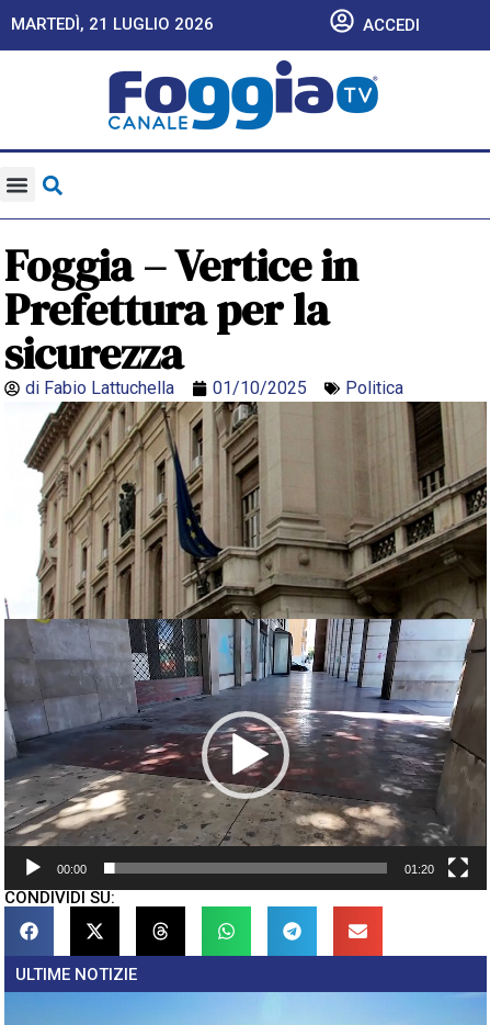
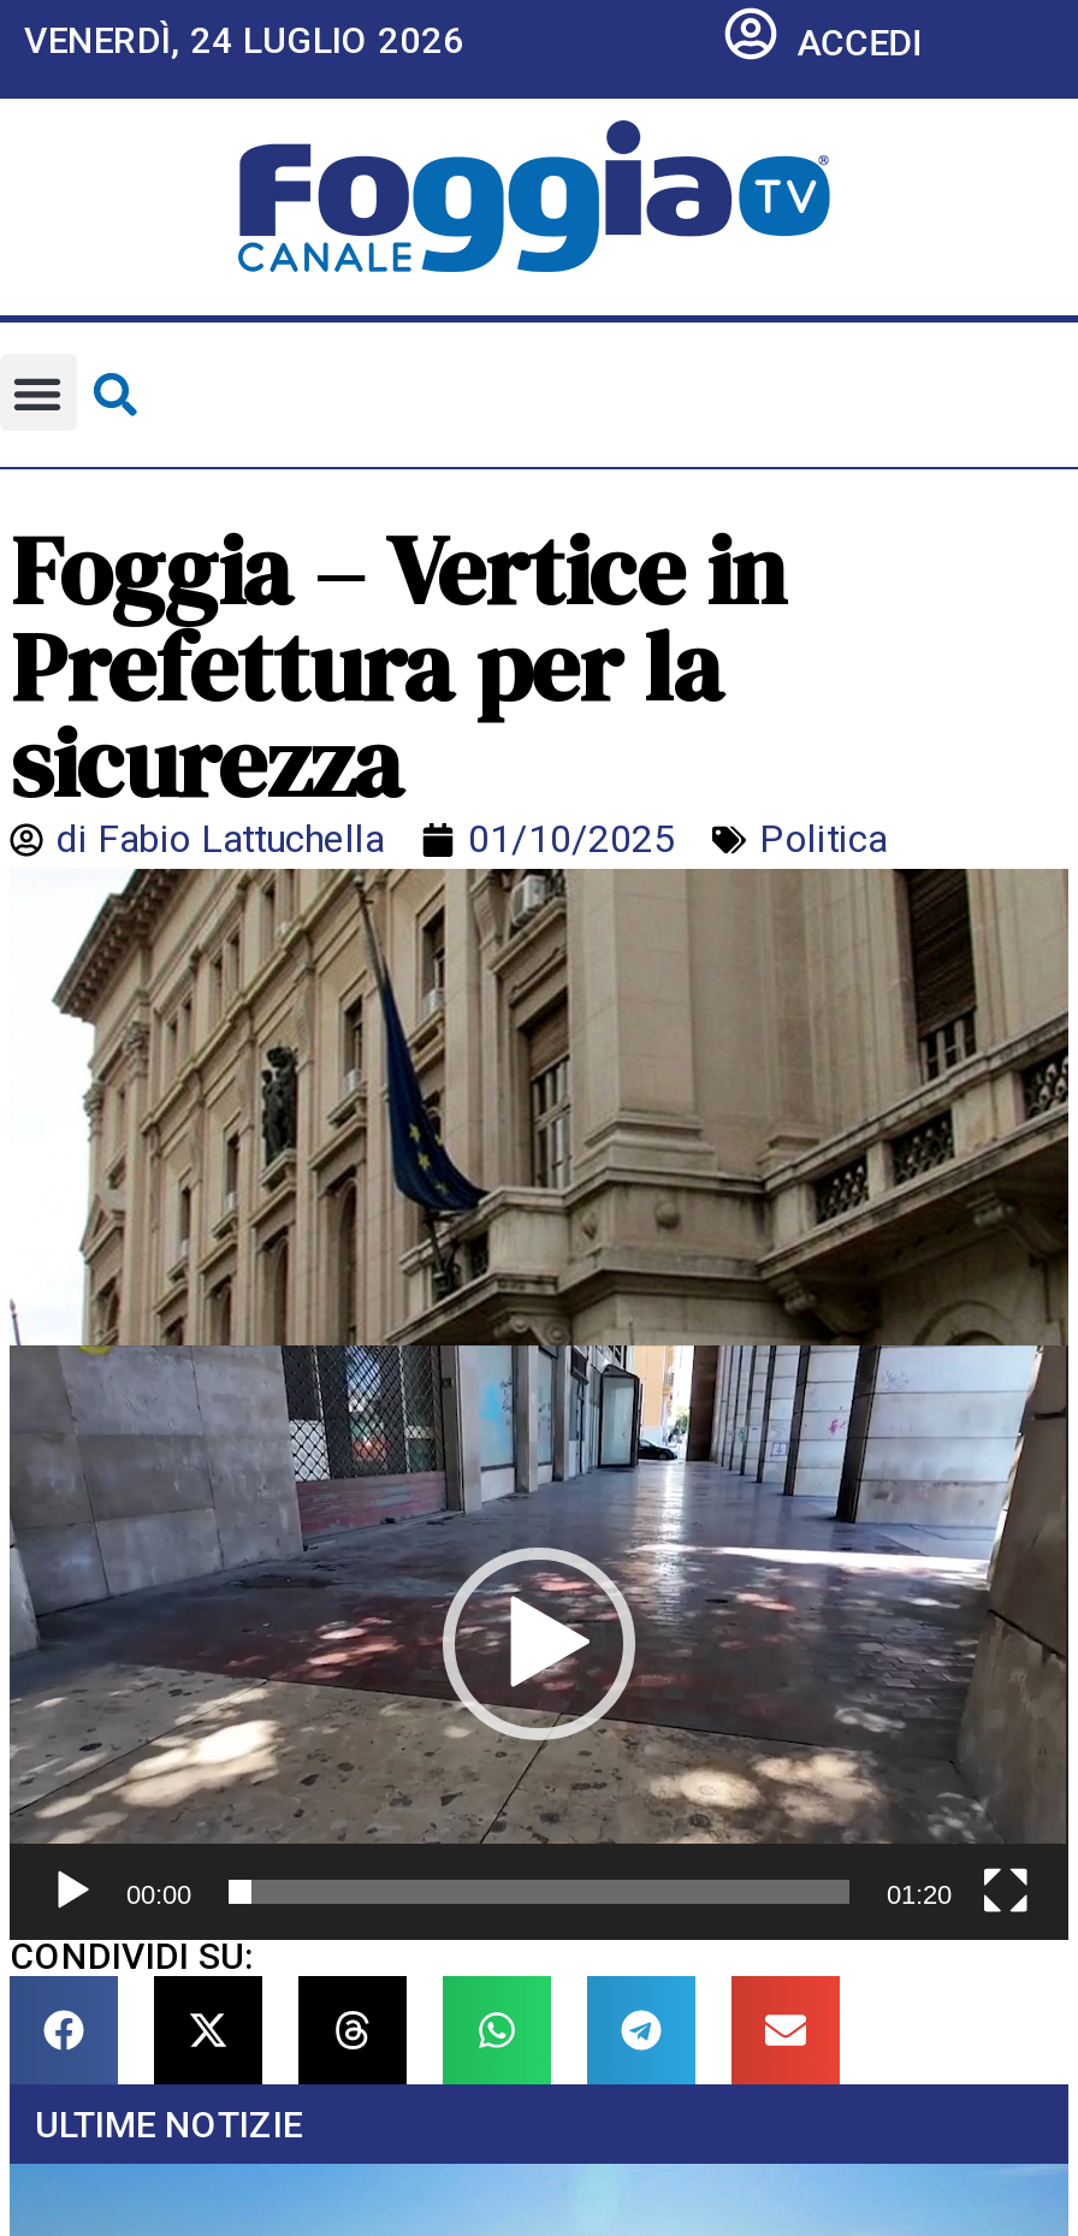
[11,14,214,33] MARTEDÌ, 21 LUGLIO 2026 -> [24,18,464,61] VENERDÌ, 24 LUGLIO 2026

